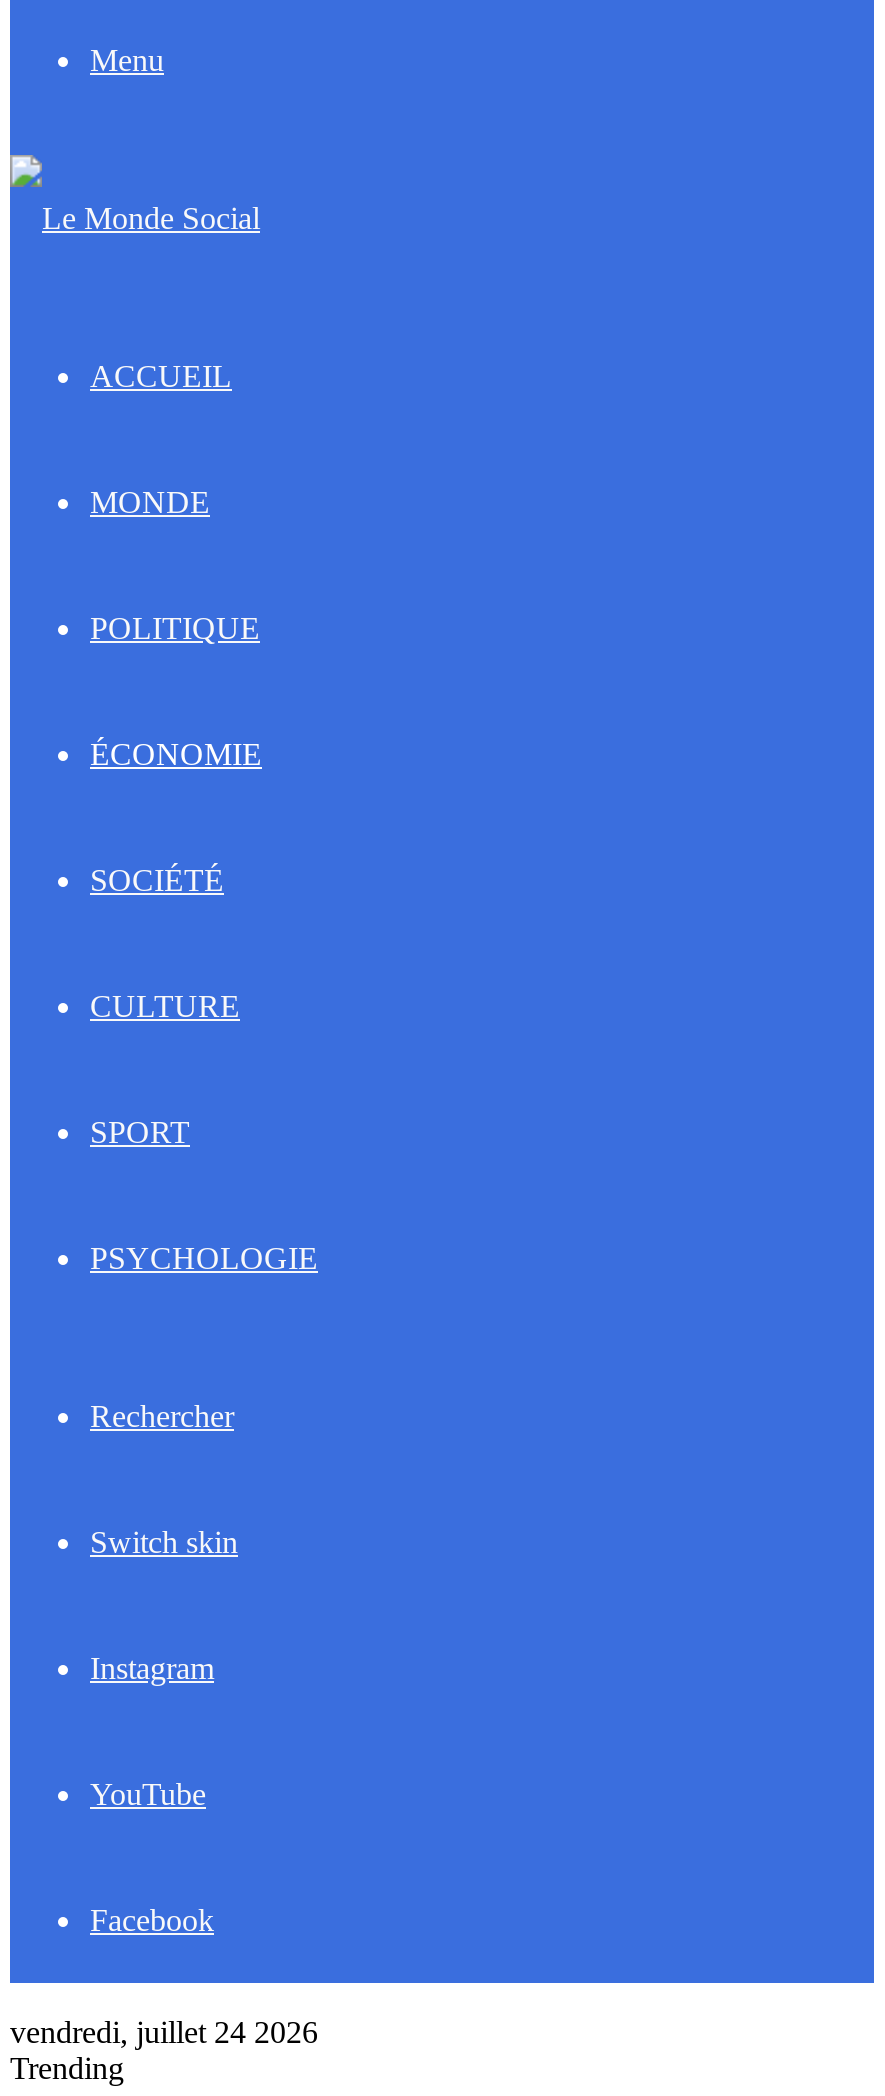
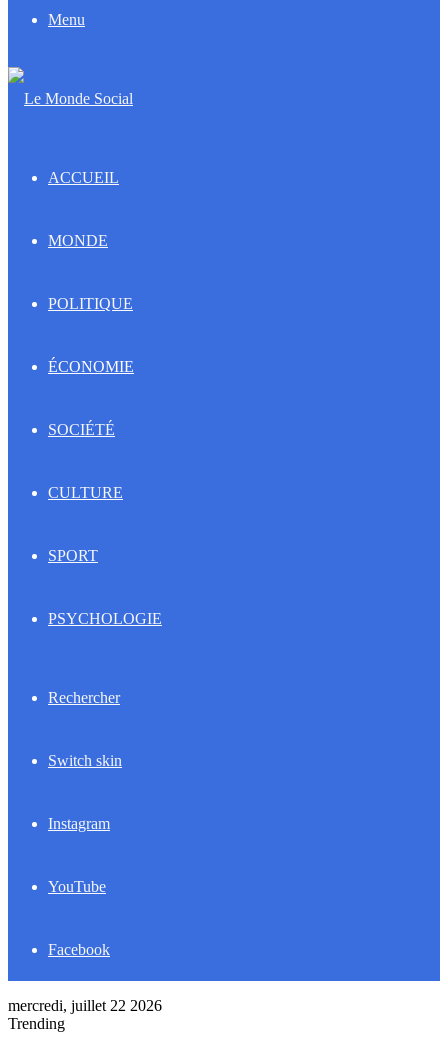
[10,2015,318,2049] vendredi, juillet 24 2026 -> [8,997,162,1014] mercredi, juillet 22 2026

